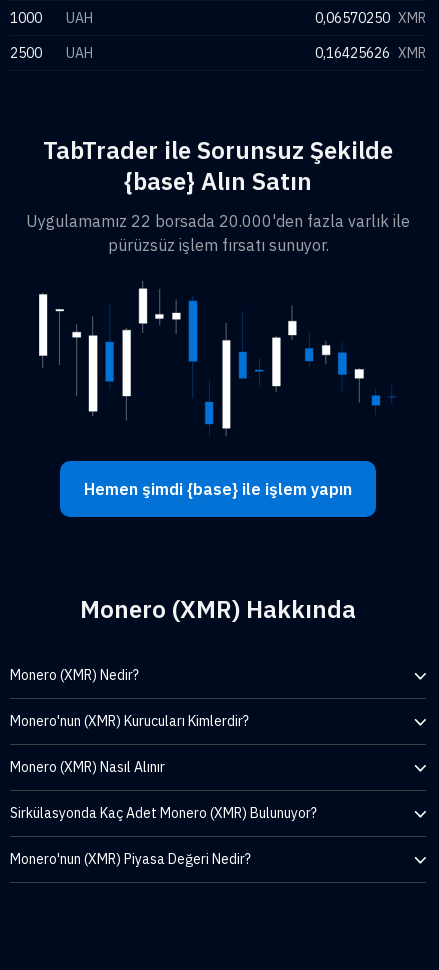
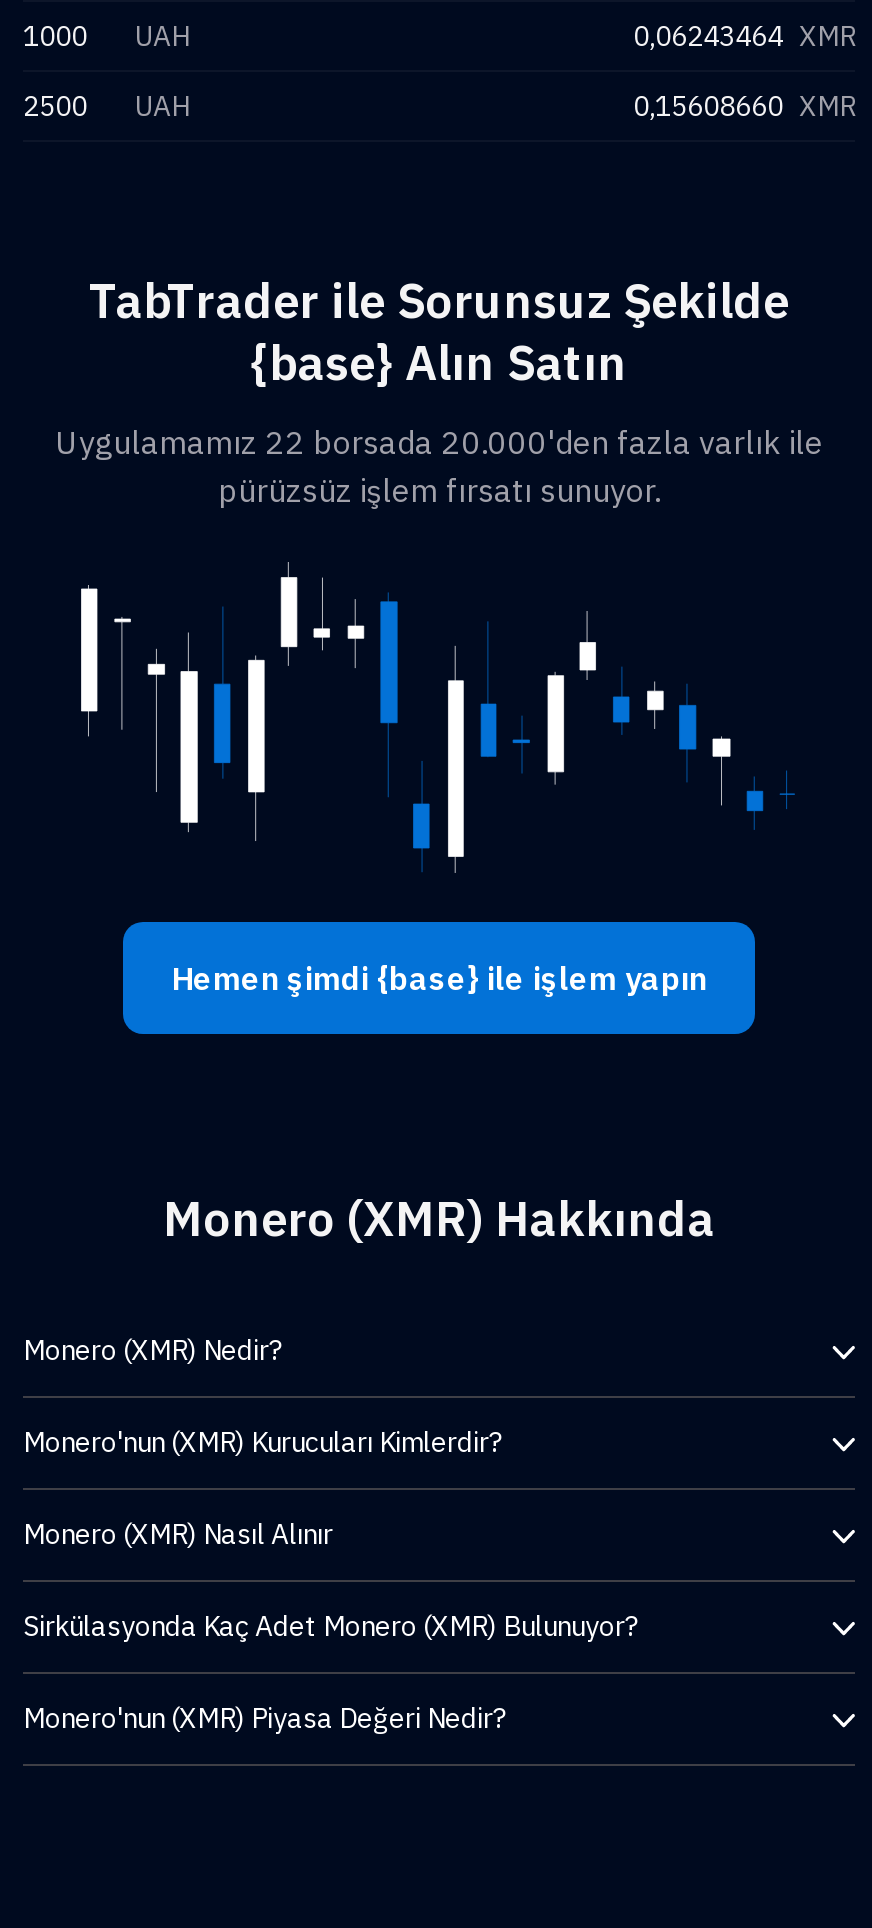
[315,9,426,27] 0,06570250 XMR -> [633,18,855,54] 0,06243464 XMR
[315,44,426,62] 0,16425626 XMR -> [633,88,855,124] 0,15608660 XMR

